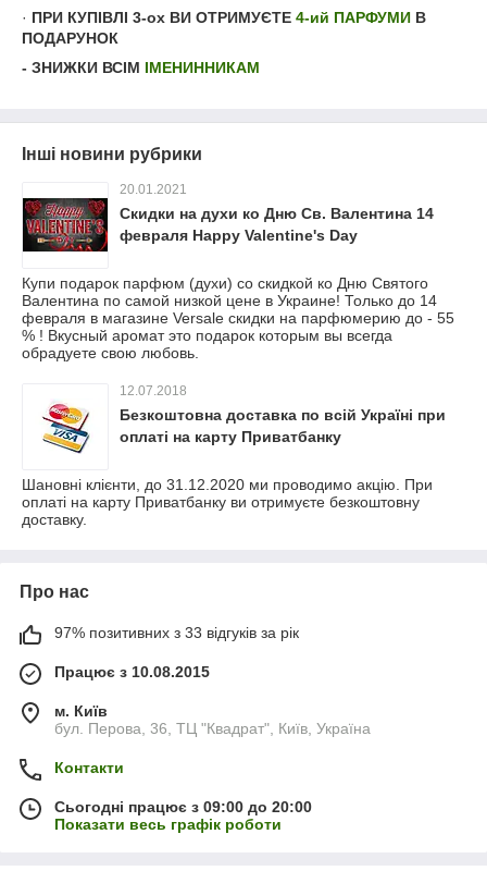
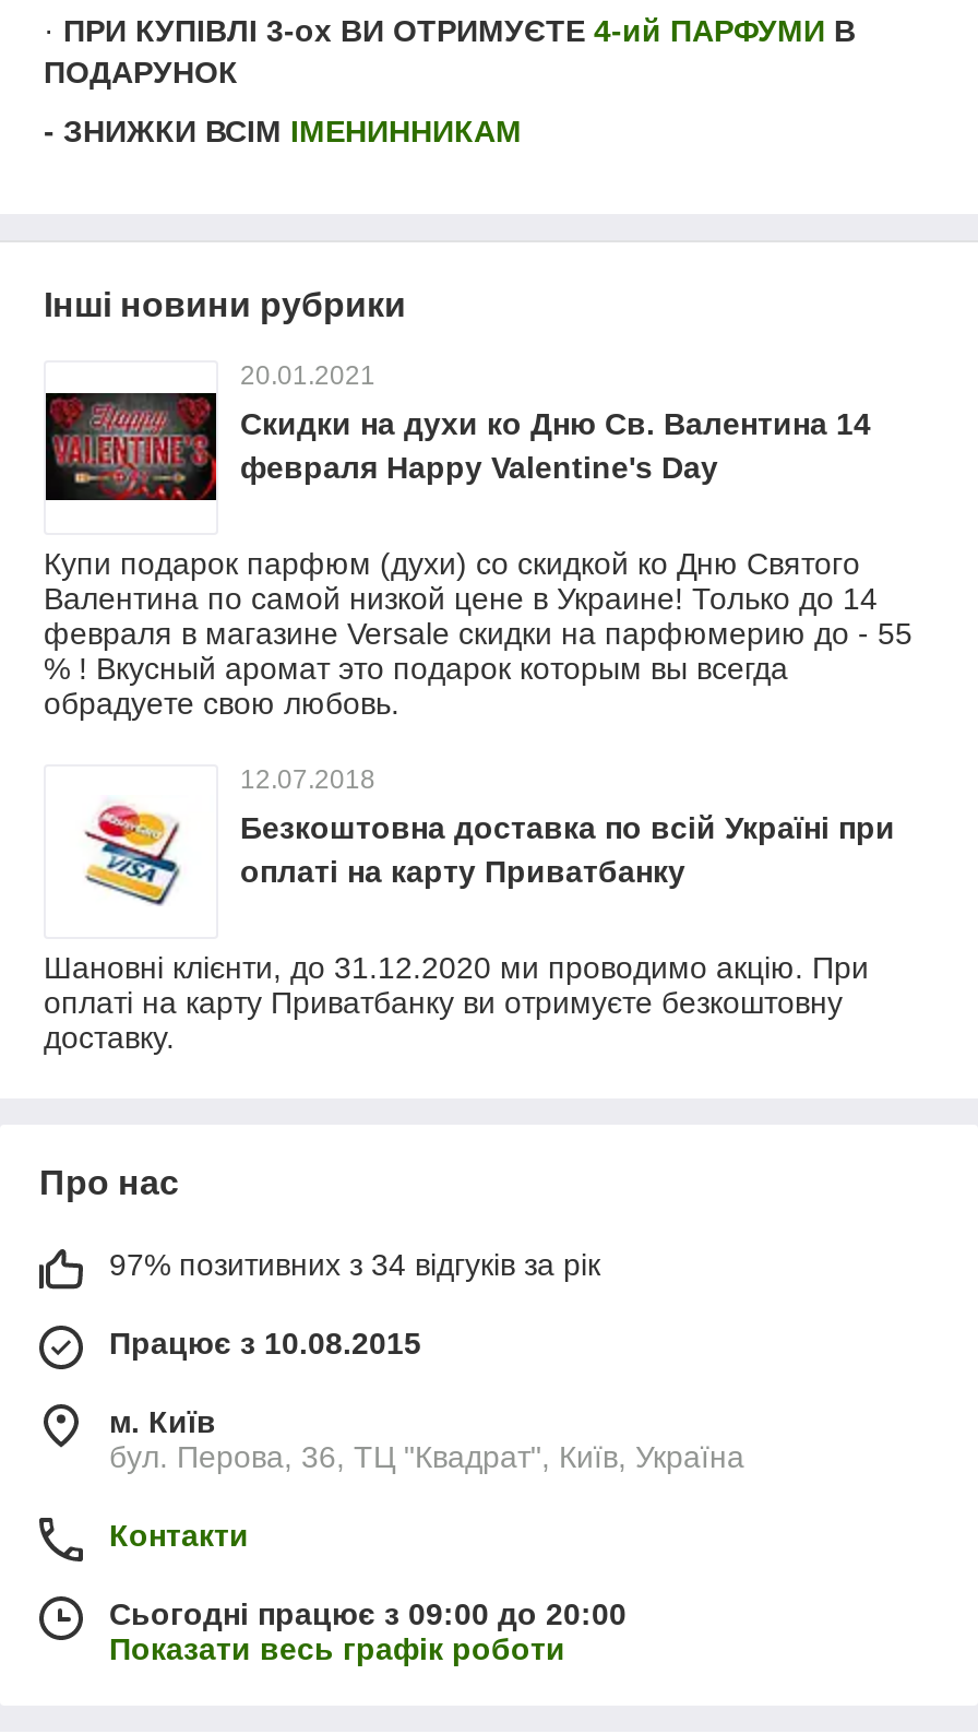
[54,624,299,641] 97% позитивних з 33 відгуків за рік -> [109,1247,600,1282] 97% позитивних з 34 відгуків за рік

